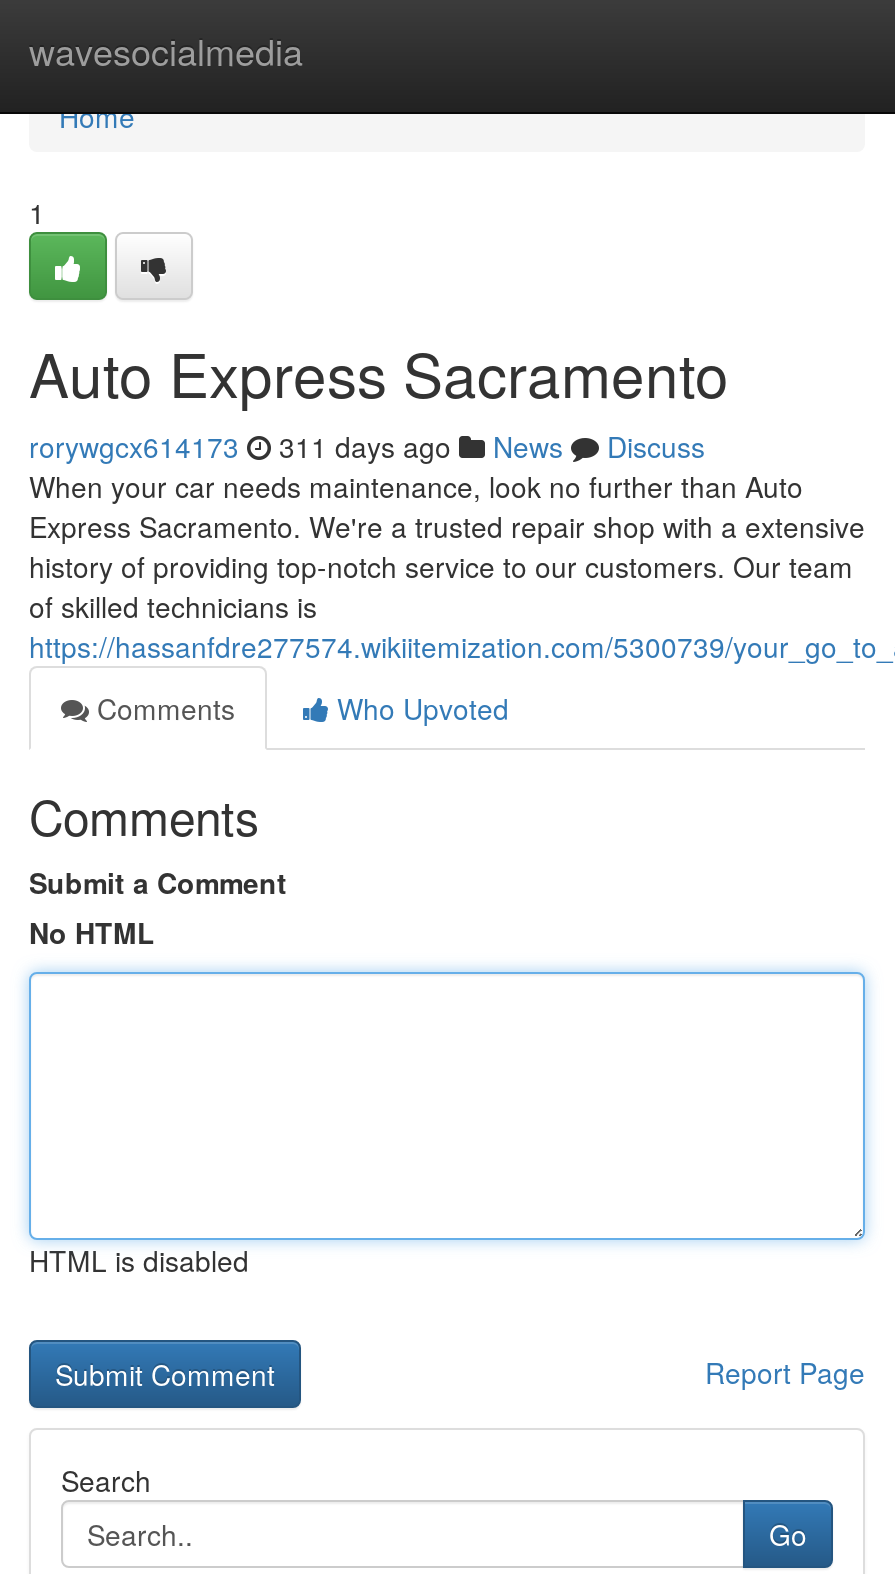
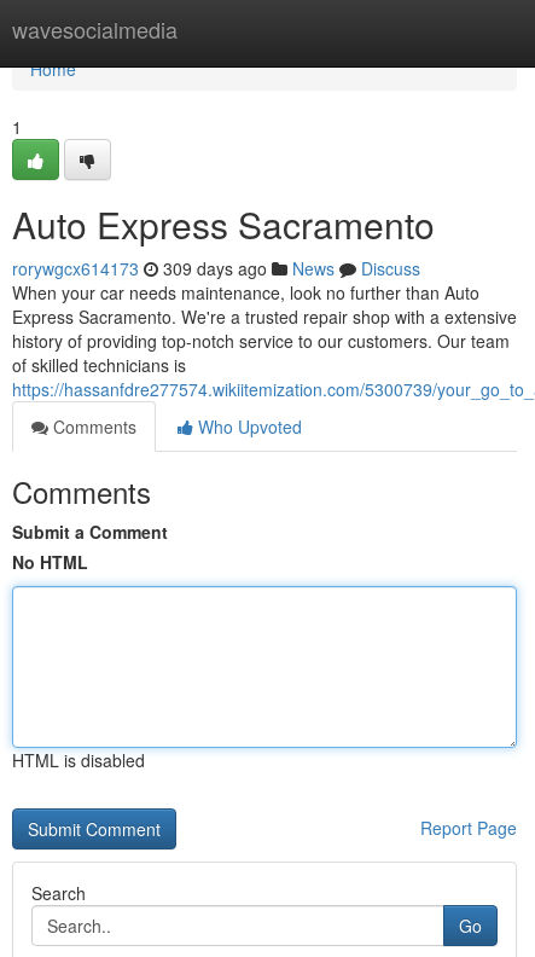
[29,426,705,466] rorywgcx614173 311 days ago News Discuss -> [12,256,420,280] rorywgcx614173 309 days ago News Discuss

